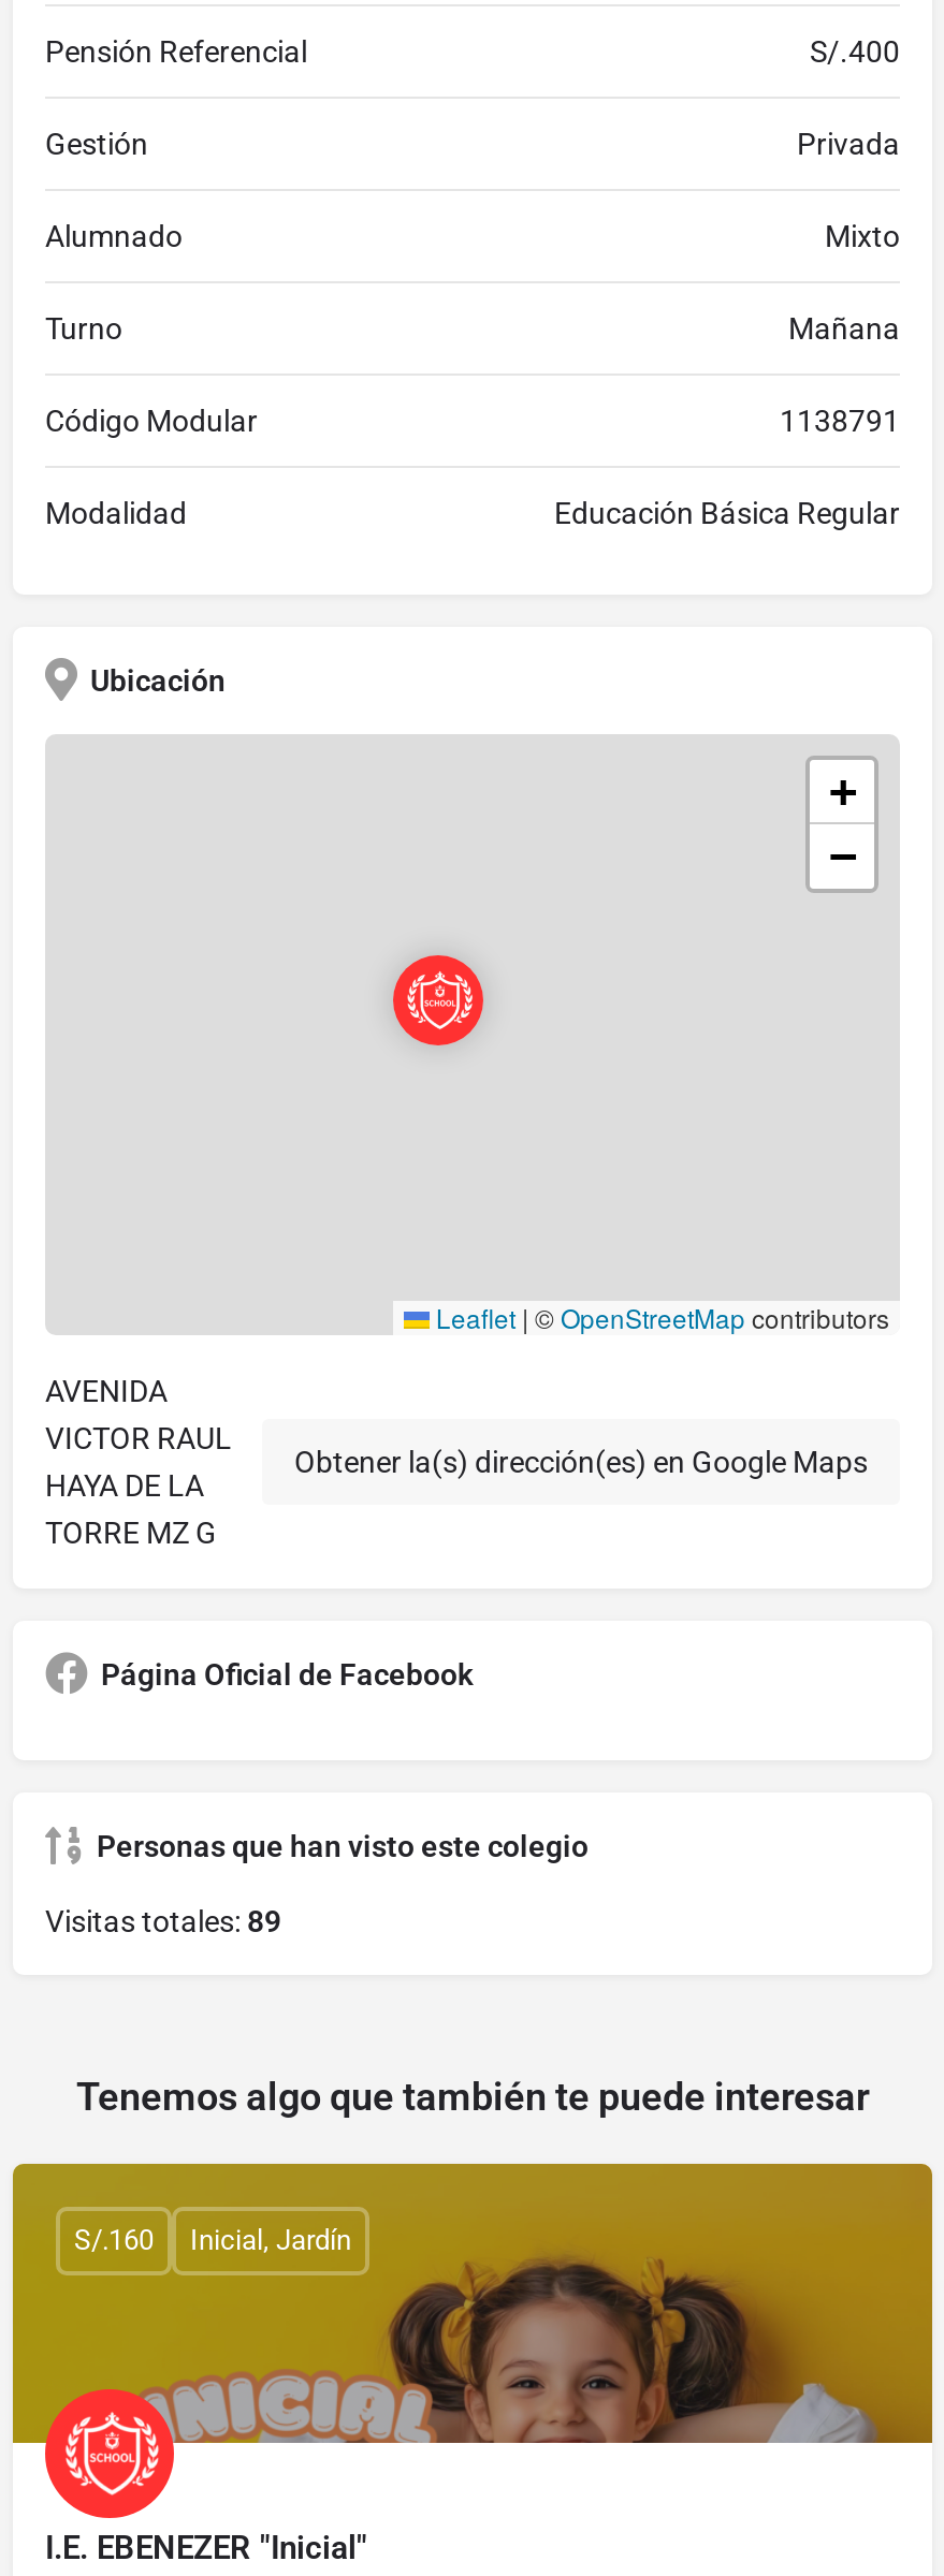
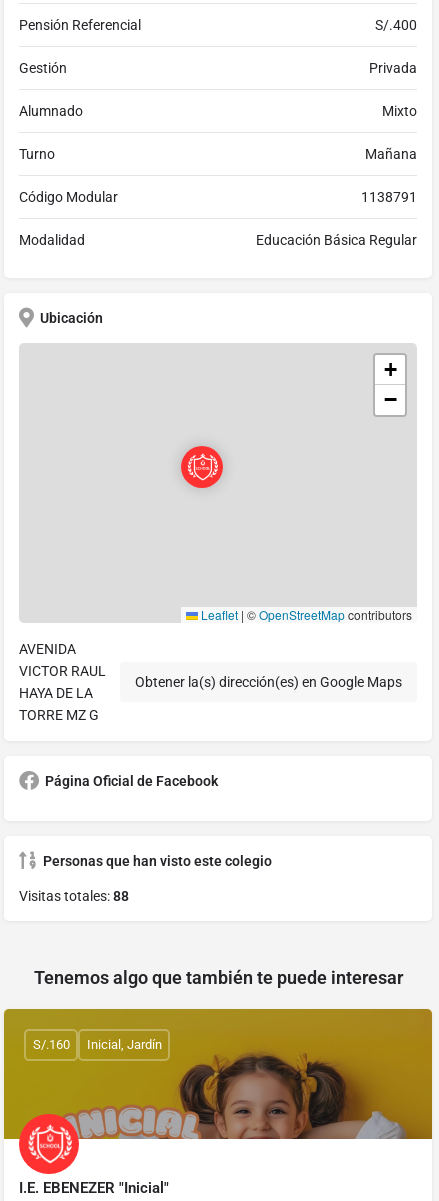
[45,1904,281,1938] Visitas totales: 89 -> [19,888,129,904] Visitas totales: 88

